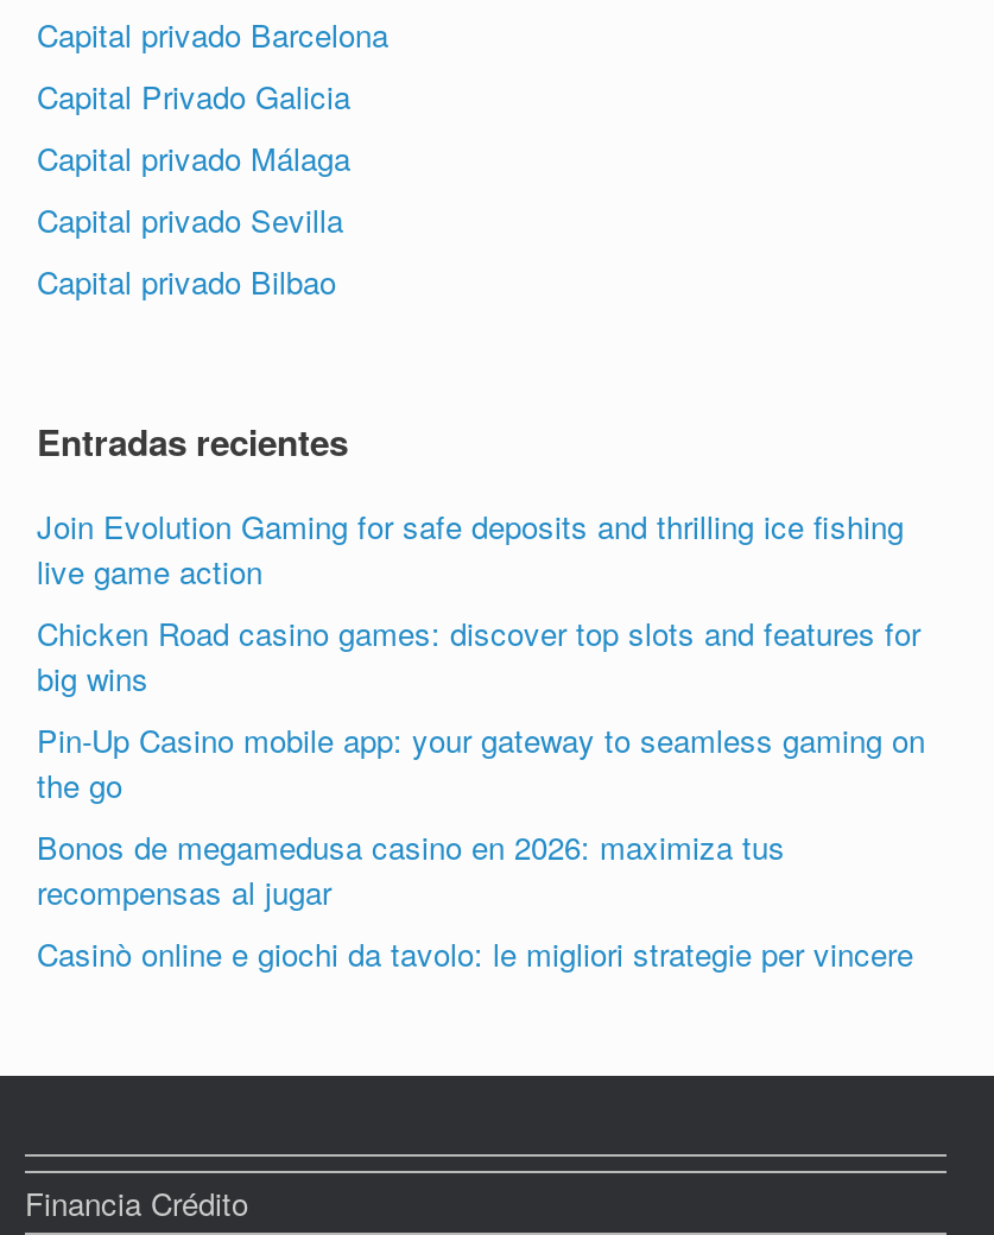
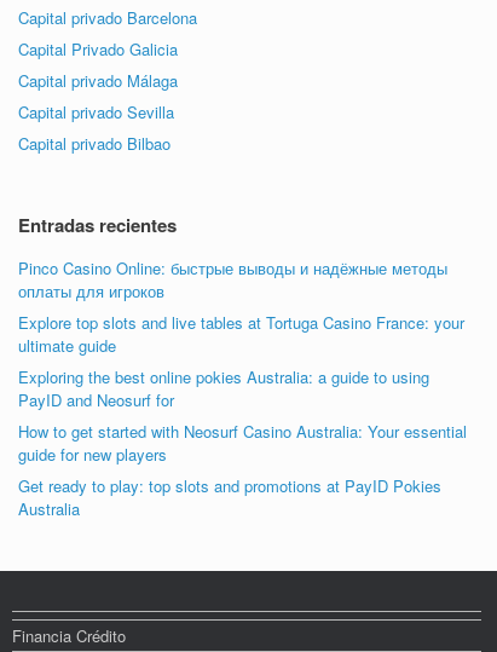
[37,504,925,977] Join Evolution Gaming for safe deposits and thrilling ice fishing | live game action | Chicken Road casino games: discover top slots and features for | big wins | Pin-Up Casino mobile app: your gateway to seamless gaming on | the go | Bonos de megamedusa casino en 2026: maximiza tus | recompensas al jugar | Casinò online e giochi da tavolo: le migliori strategie per vincere -> [18,257,467,520] Pinco Casino Online: быстрые выводы и надёжные методы | оплаты для игроков | Explore top slots and live tables at Tortuga Casino France: your | ultimate guide | Exploring the best online pokies Australia: a guide to using | PayID and Neosurf for | How to get started with Neosurf Casino Australia: Your essential | guide for new players | Get ready to play: top slots and promotions at PayID Pokies | Australia

